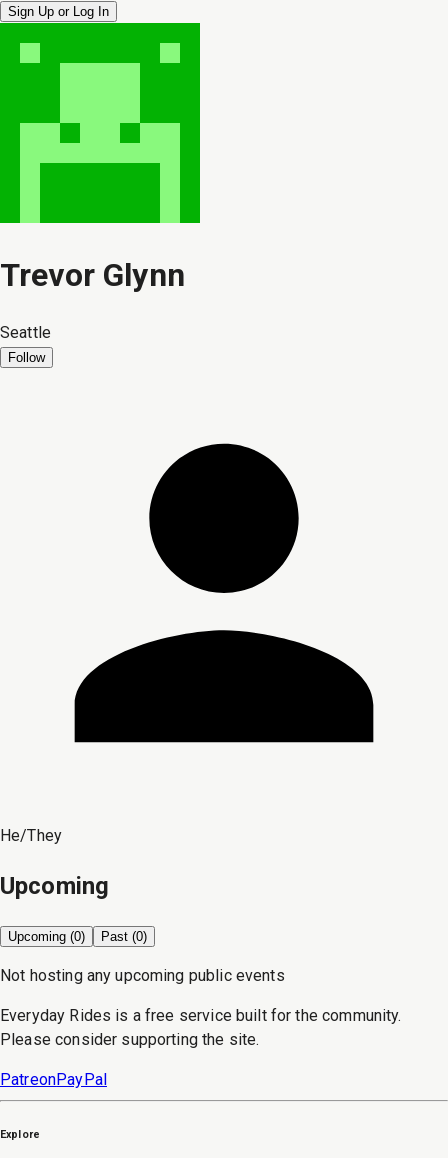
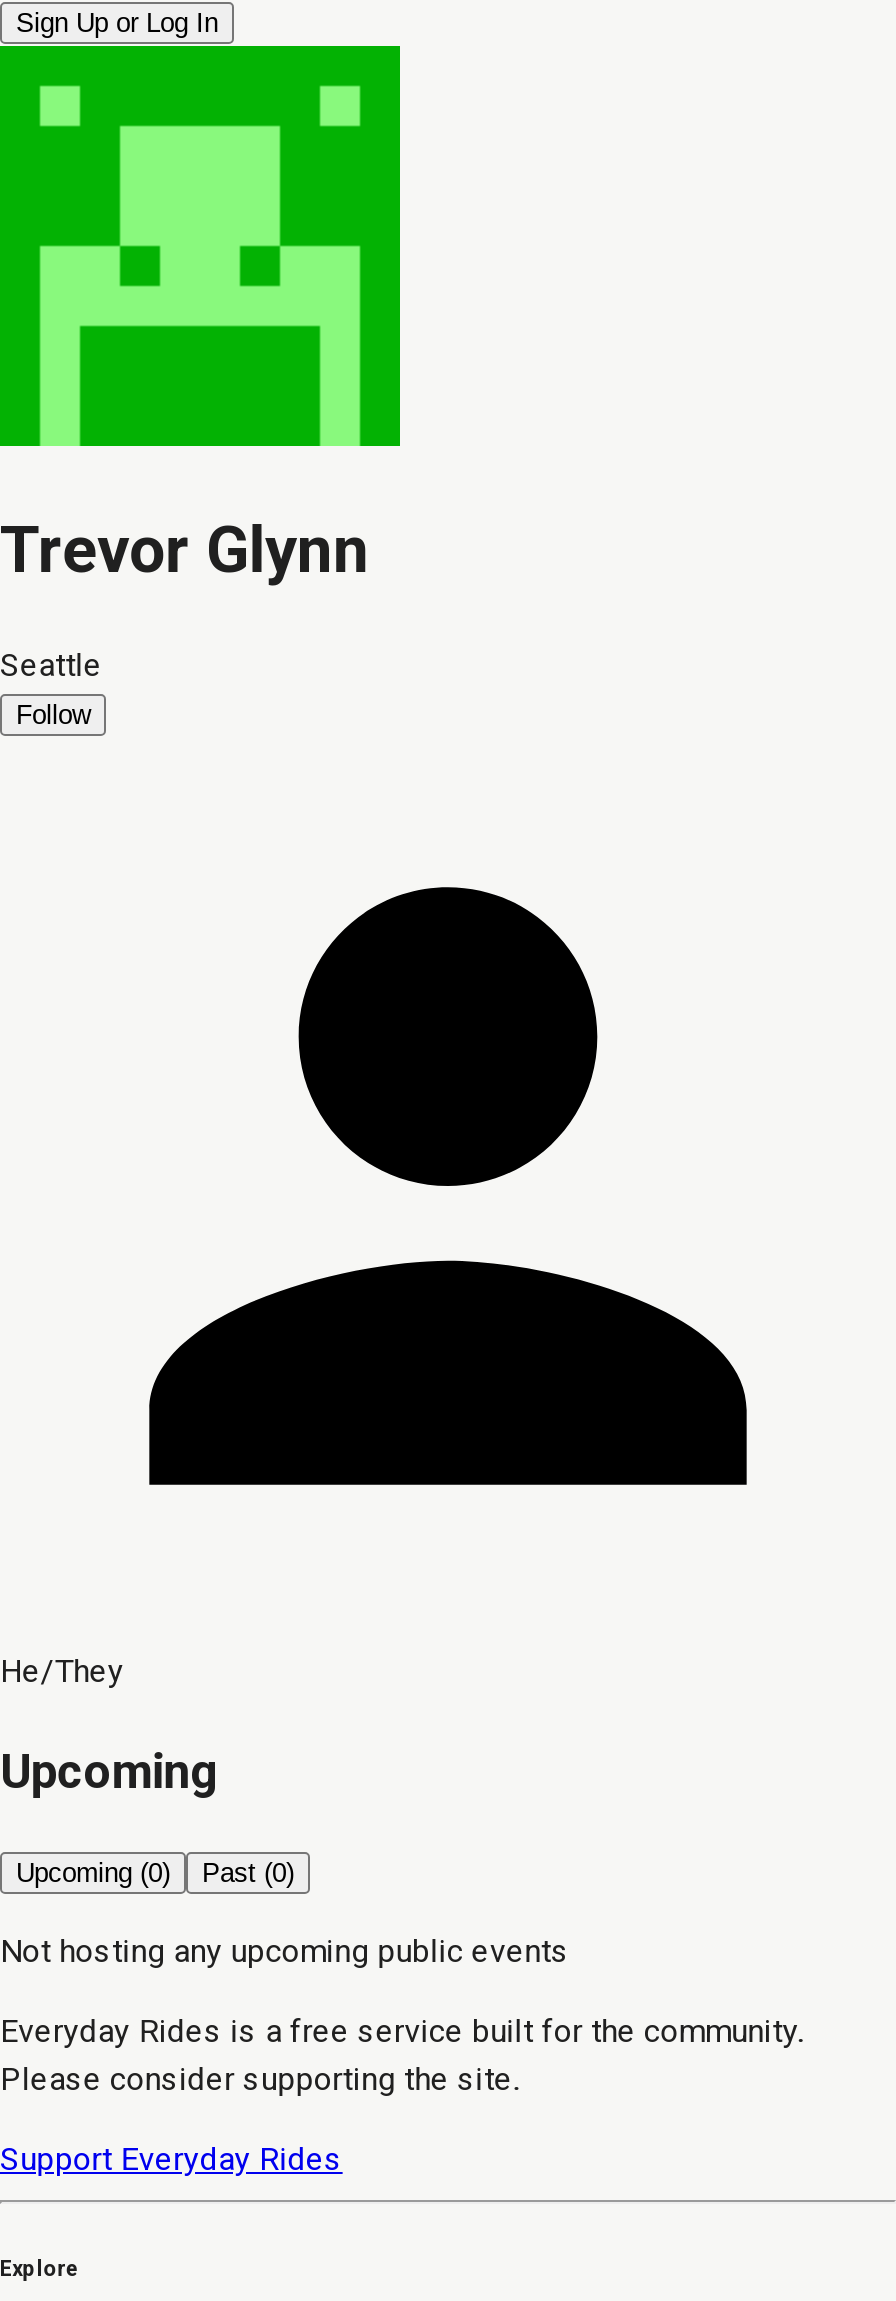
[0,1070,107,1089] PatreonPayPal -> [0,2139,343,2177] Support Everyday Rides

